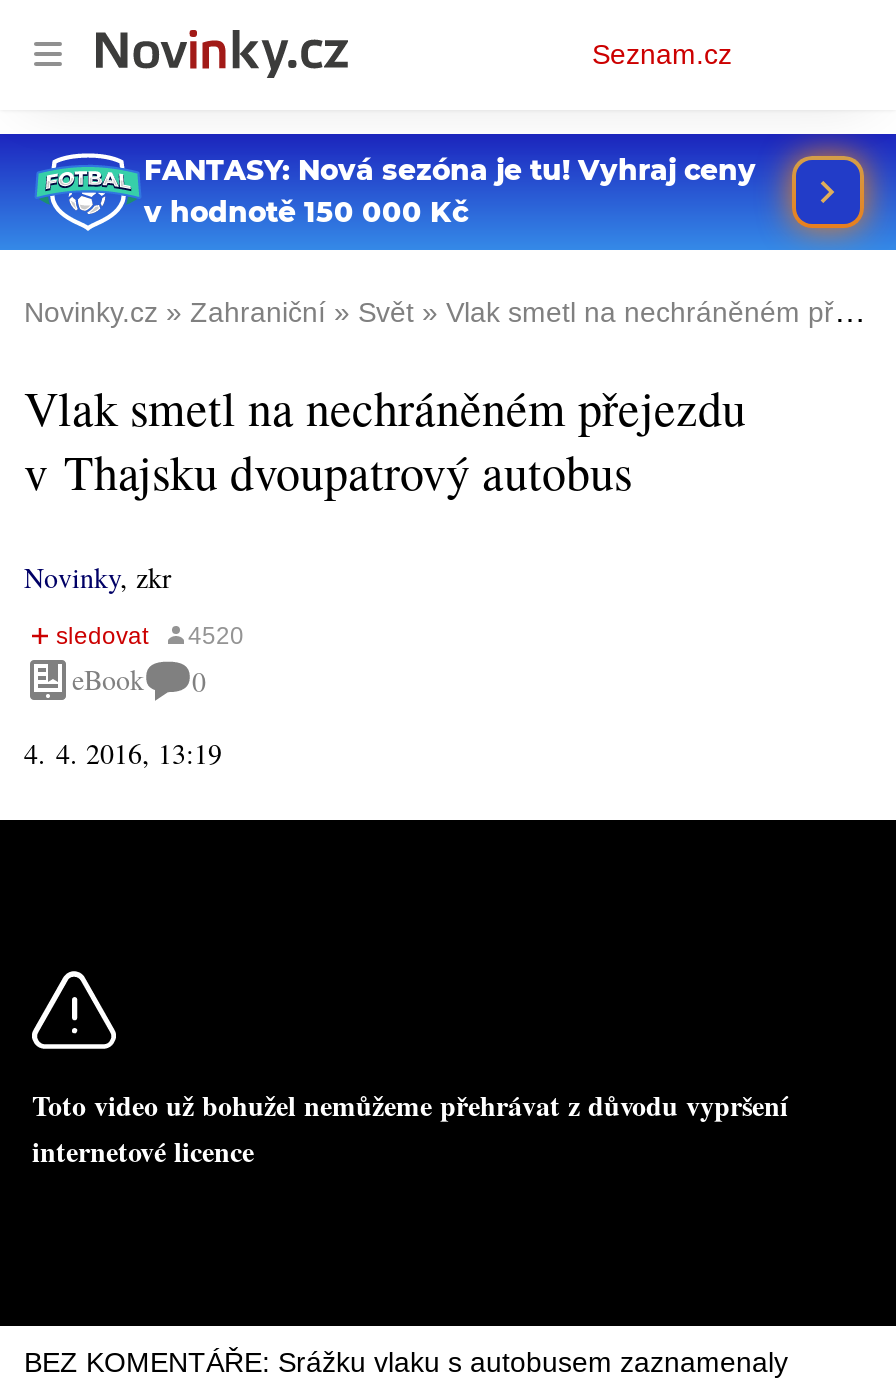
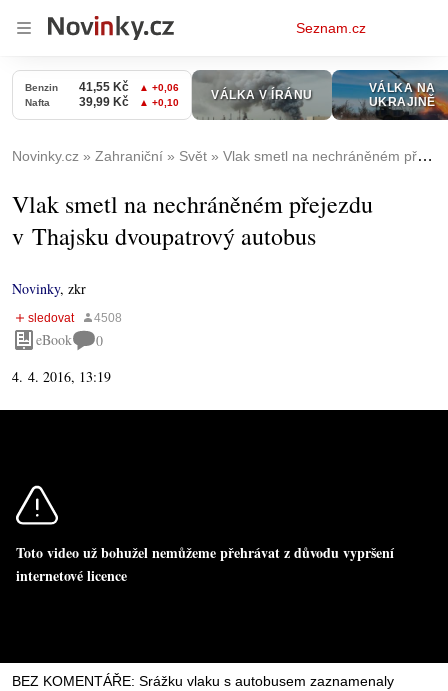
[6,132,890,252] [image] -> [3,68,445,125] [image]

